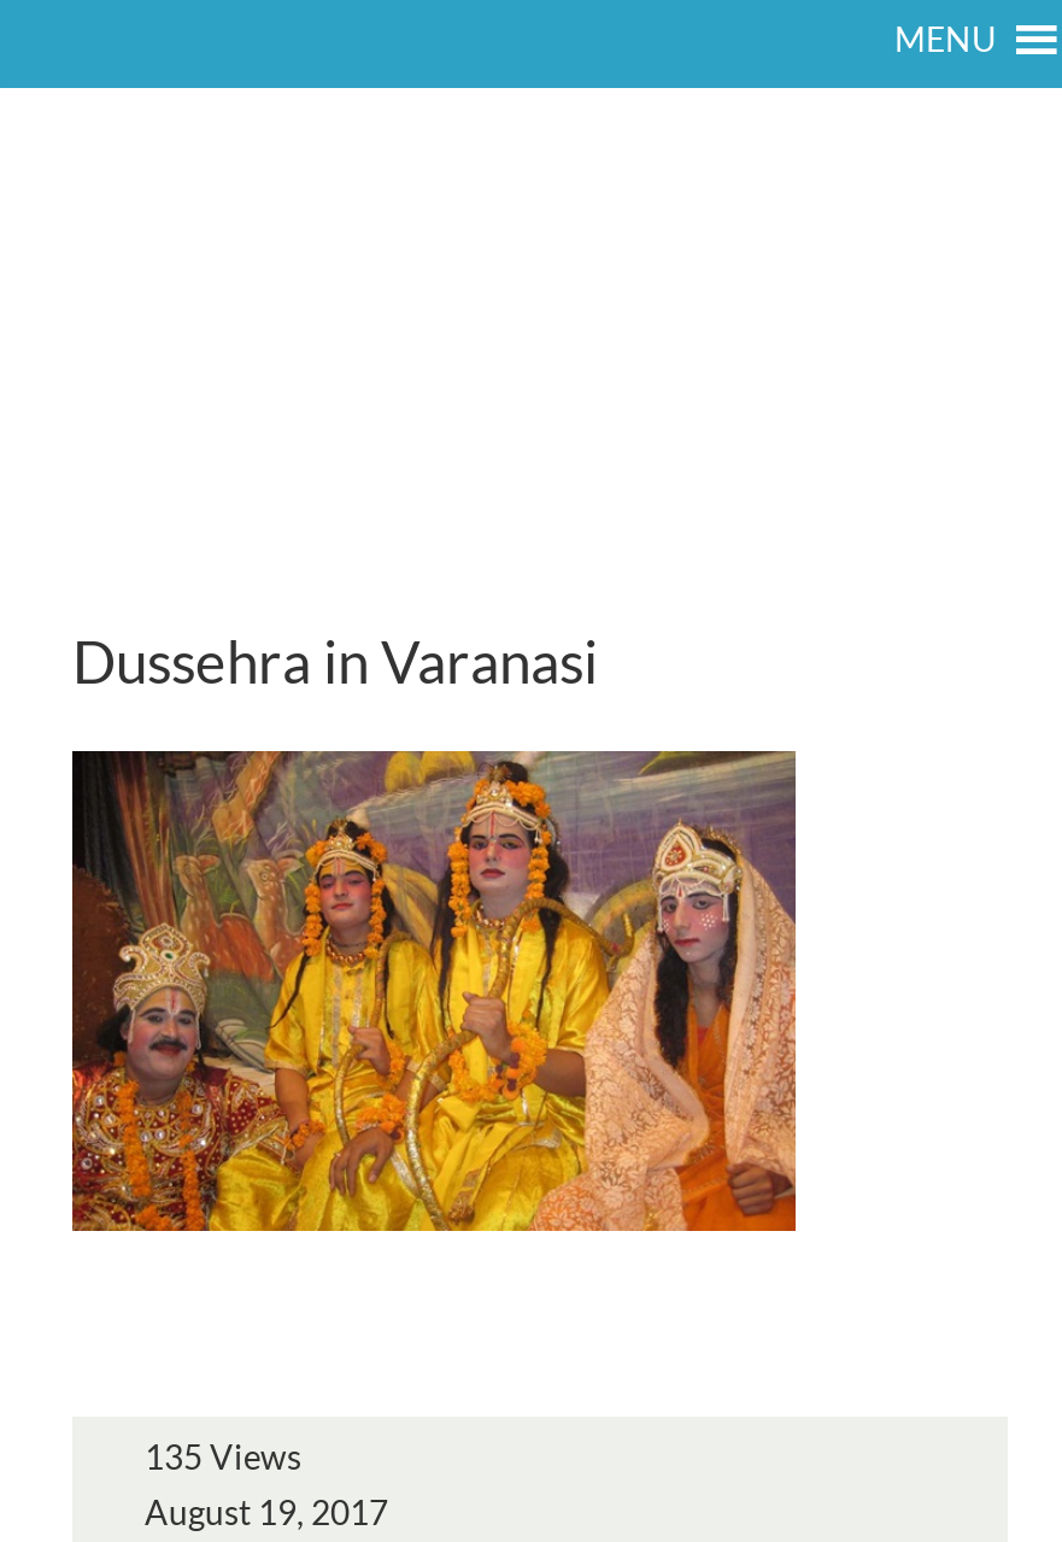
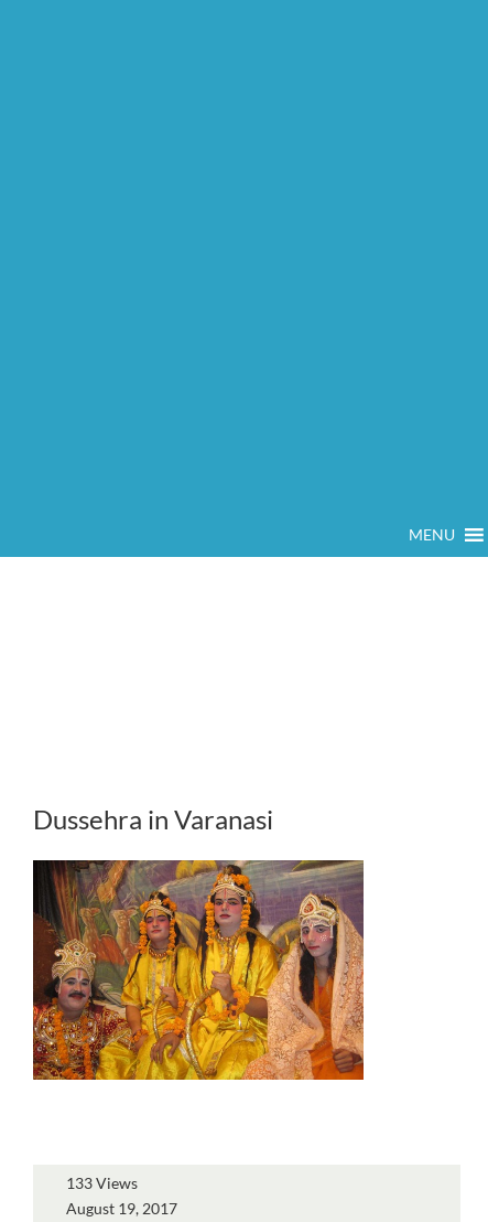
[145,1436,301,1477] 135 Views -> [66,1174,138,1192] 133 Views

